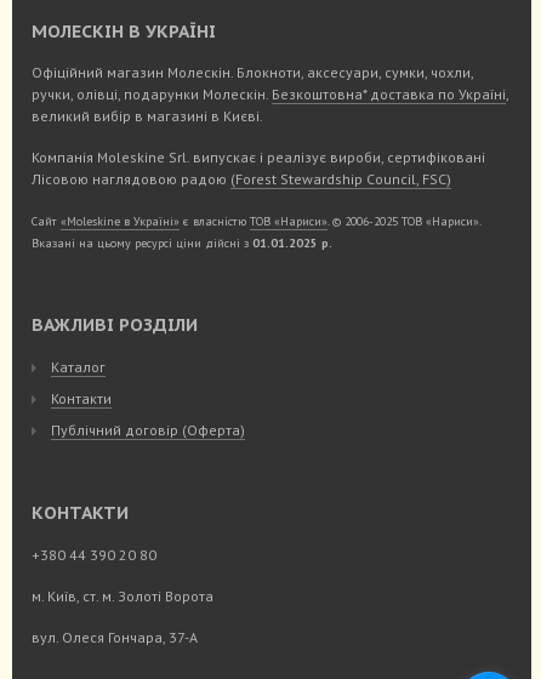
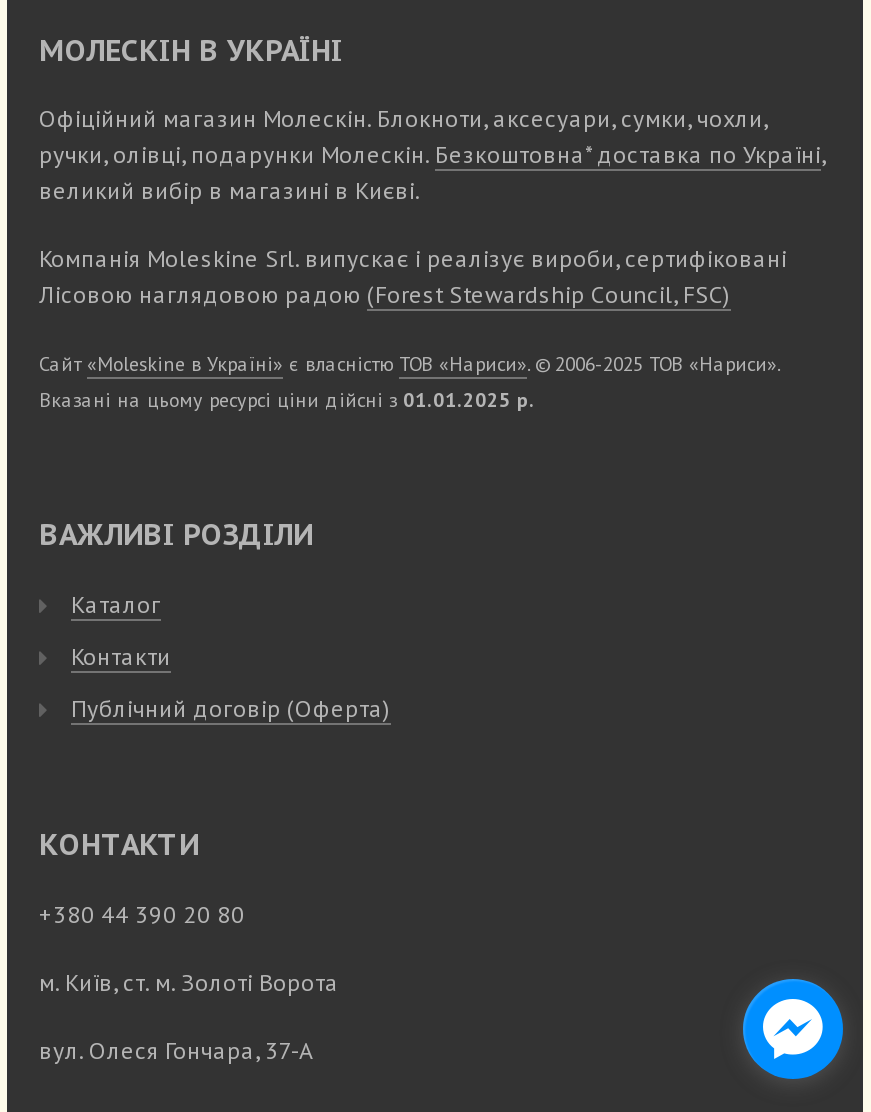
none -> [741,977,845,1083] [image]

